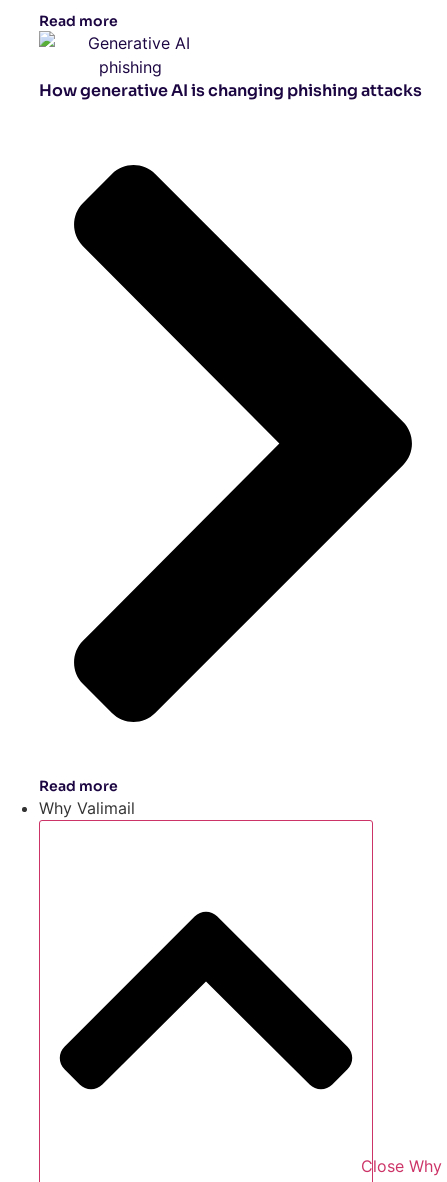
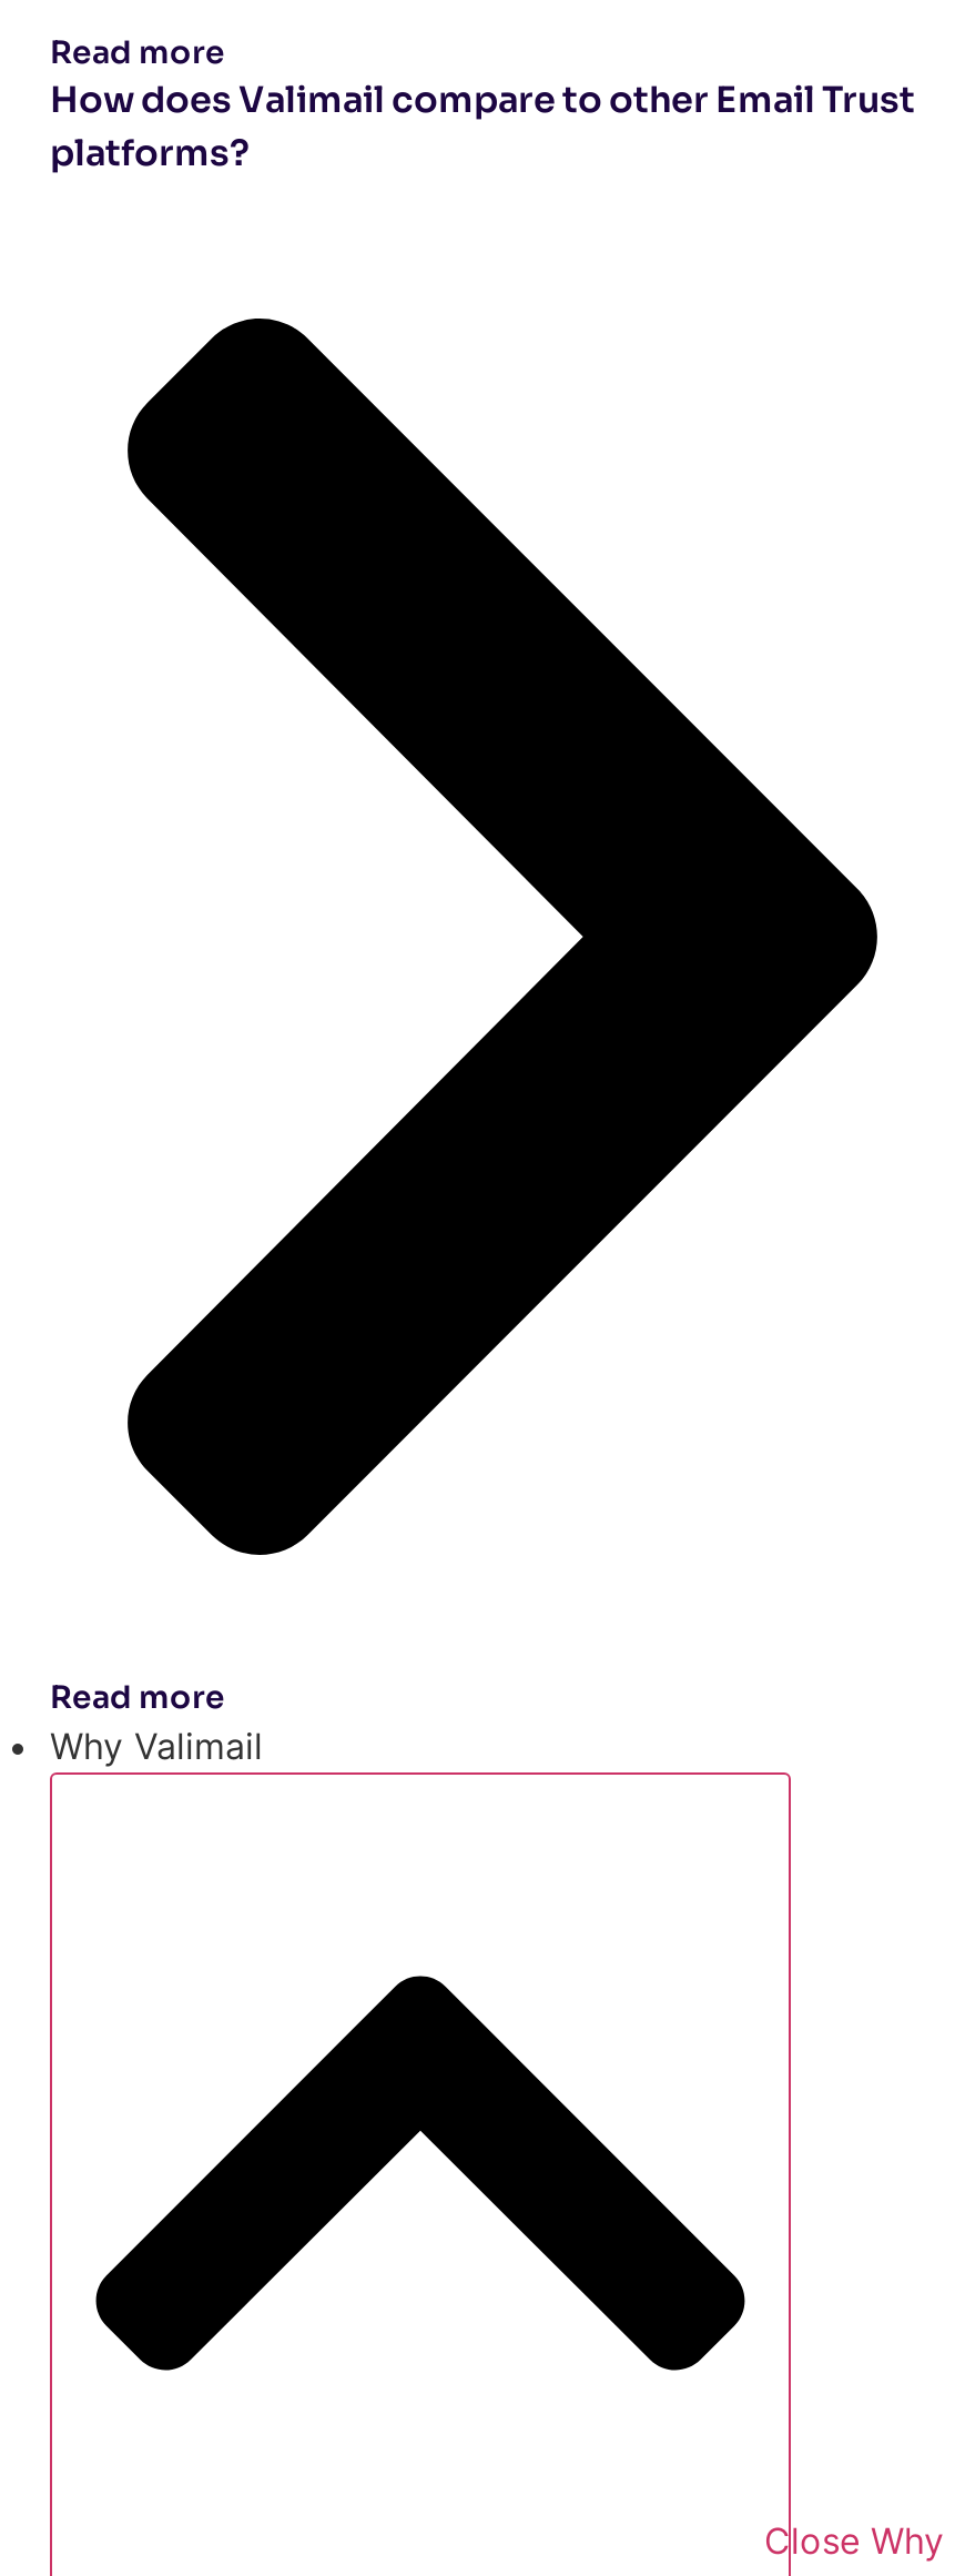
[39,79,422,100] How generative AI is changing phishing attacks -> [50,75,915,175] How does Valimail compare to other Email Trust | platforms?

